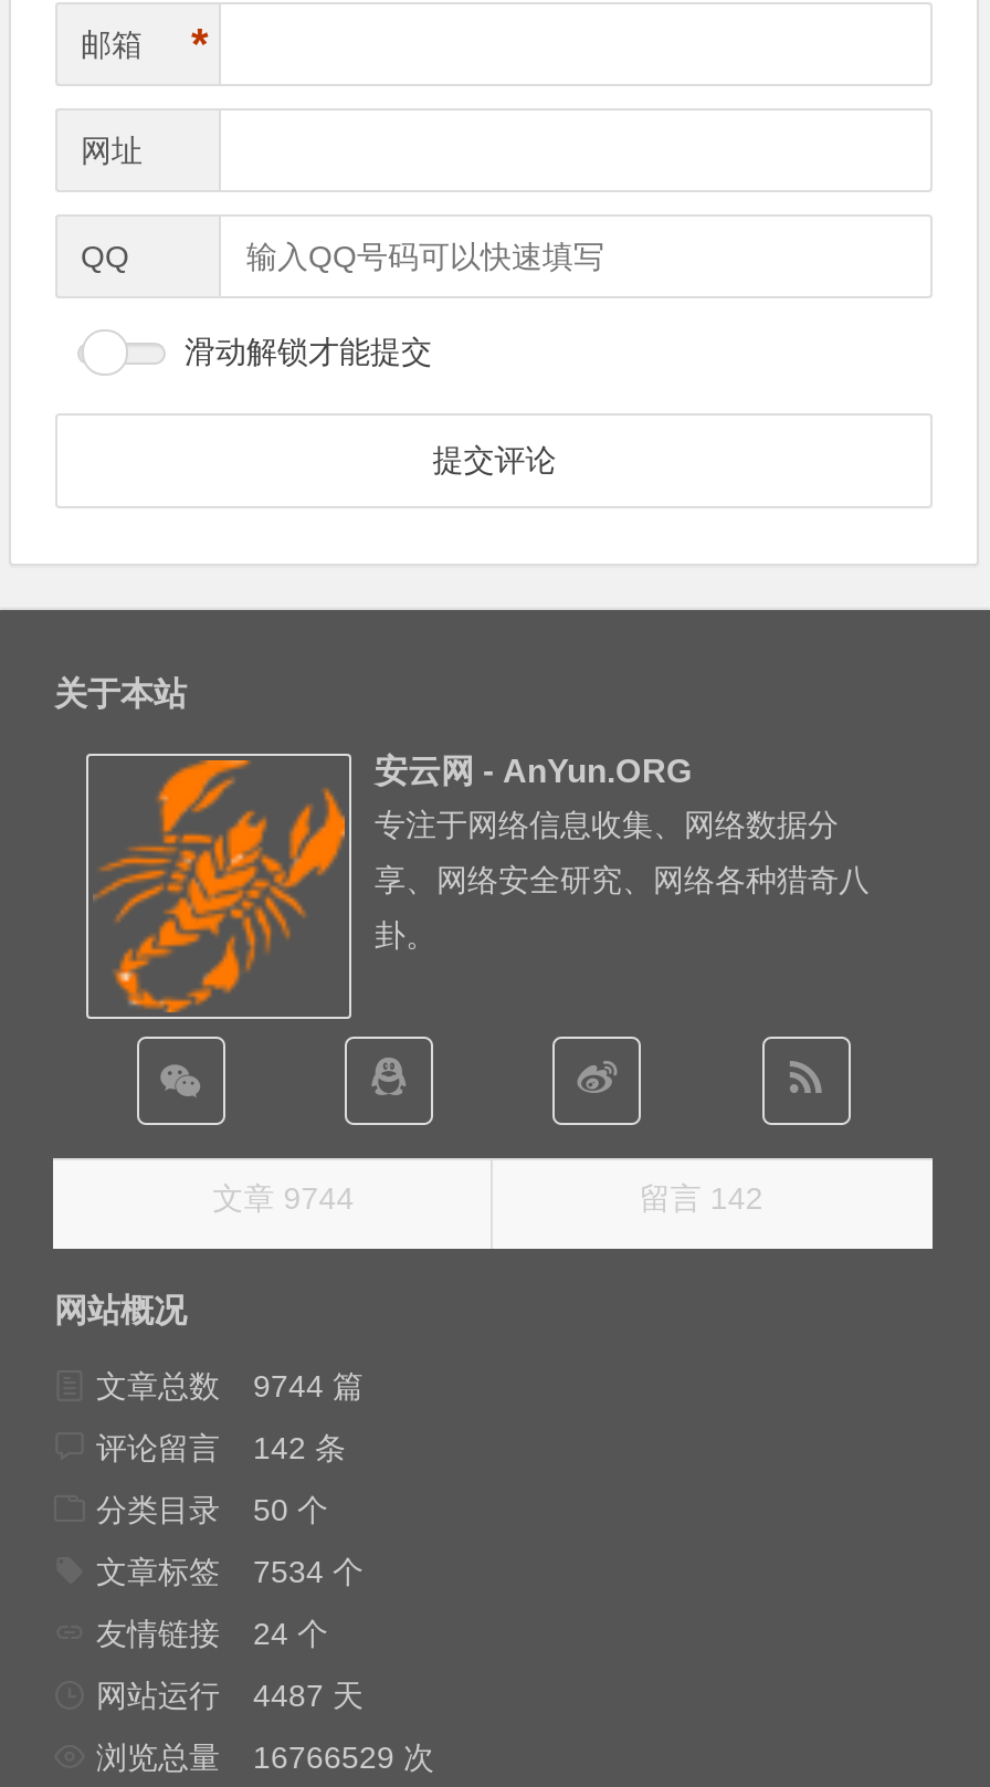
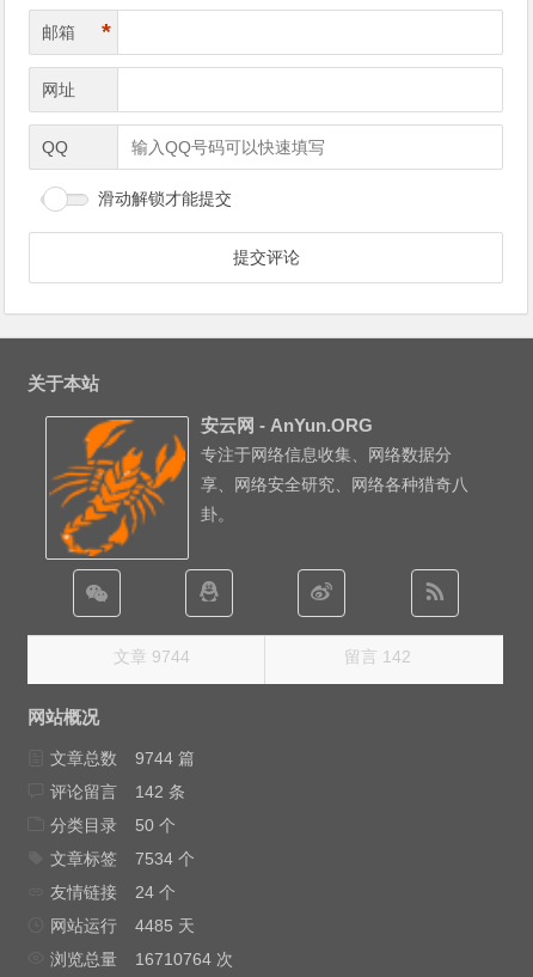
[96,1677,364,1713] 网站运行 4487 天 -> [51,916,195,935] 网站运行 4485 天
[96,1739,434,1775] 浏览总量 16766529 次 -> [51,949,234,969] 浏览总量 16710764 次

